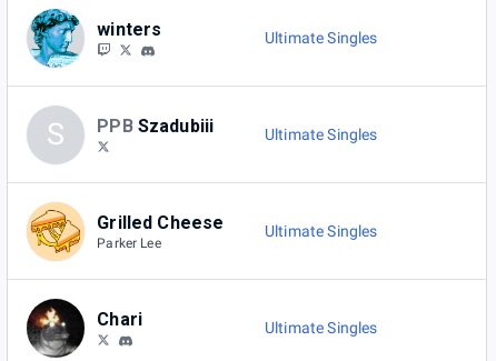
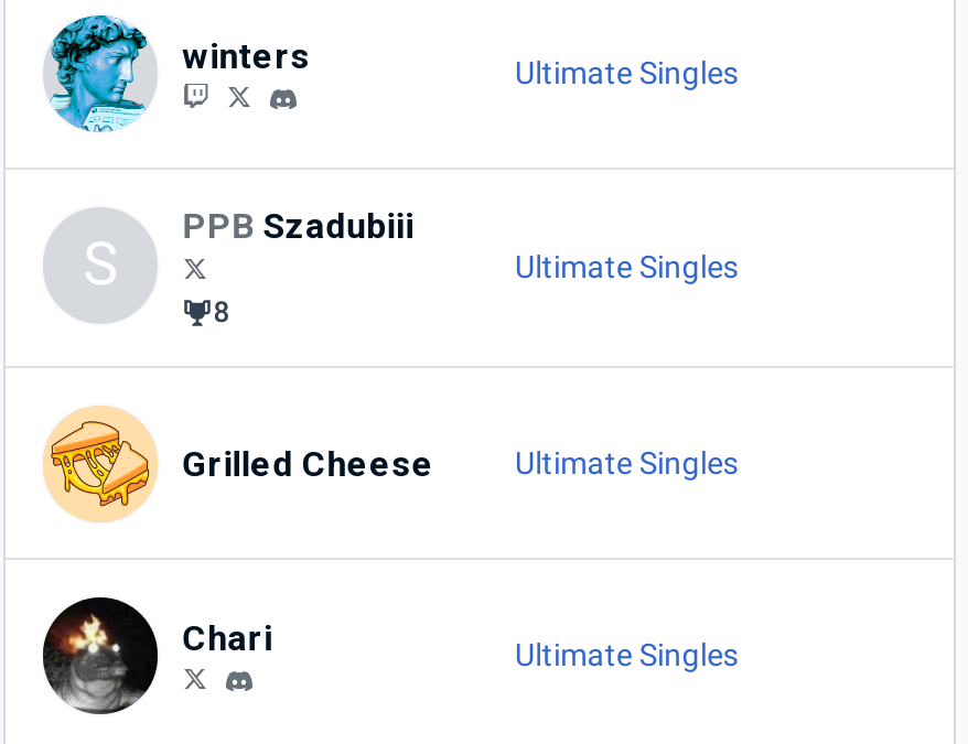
none -> [213,296,229,330] 8
[97,235,161,251] Parker Lee -> none

